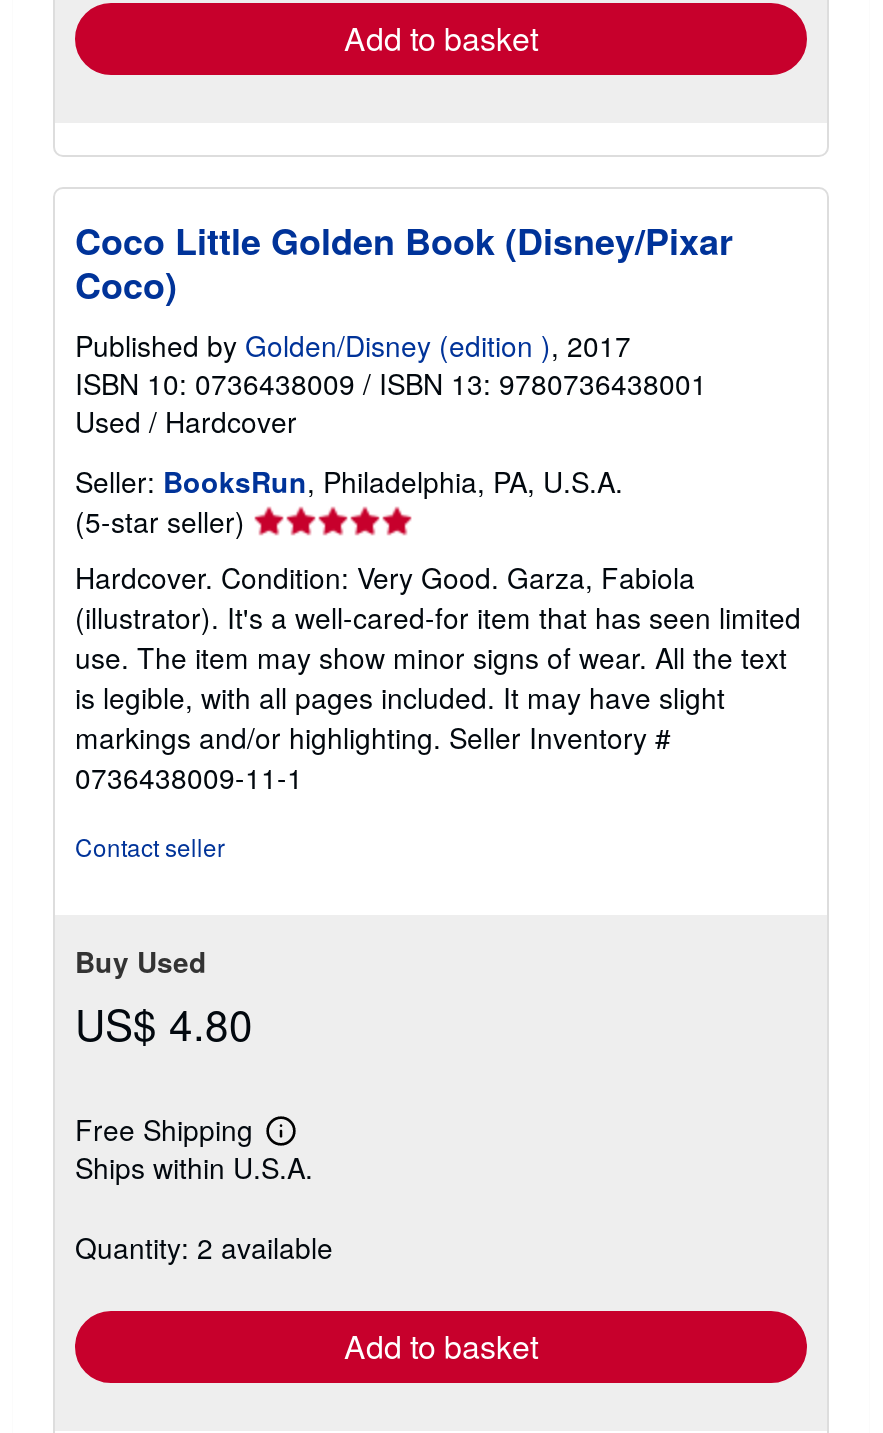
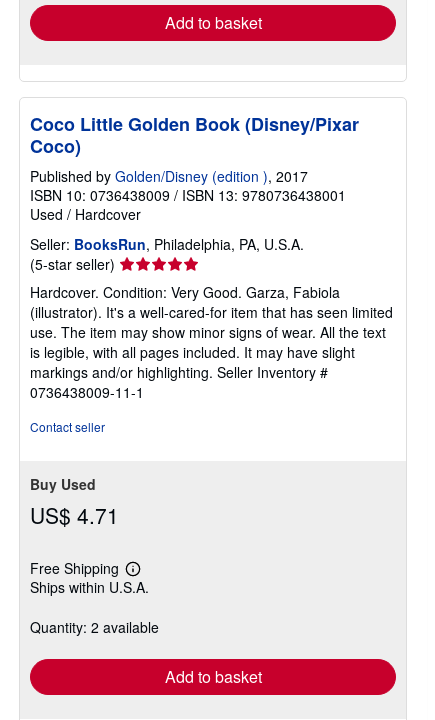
[75,992,253,1052] US$ 4.80 -> [30,500,119,530] US$ 4.71

